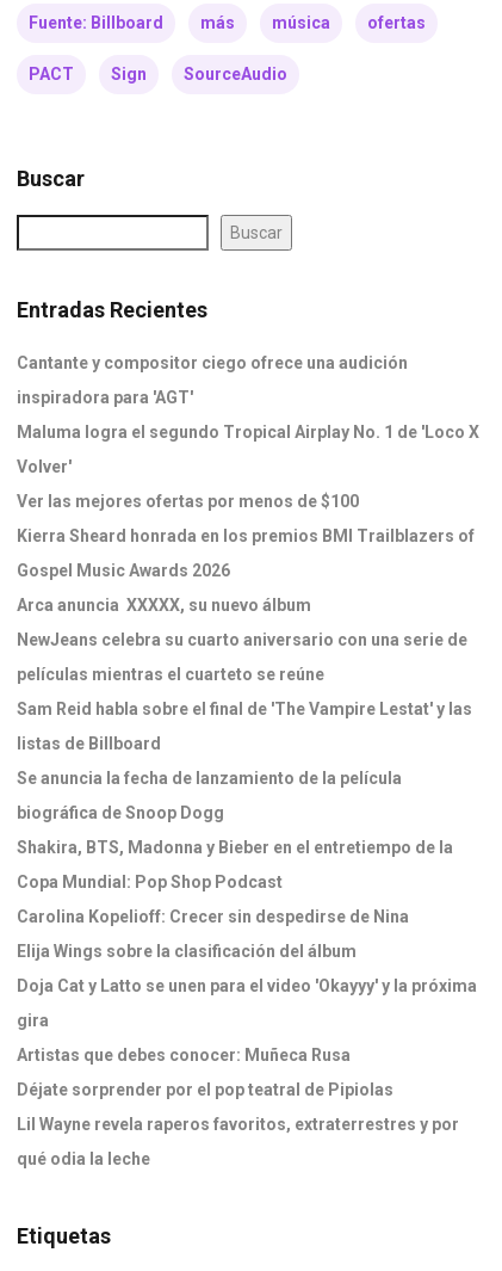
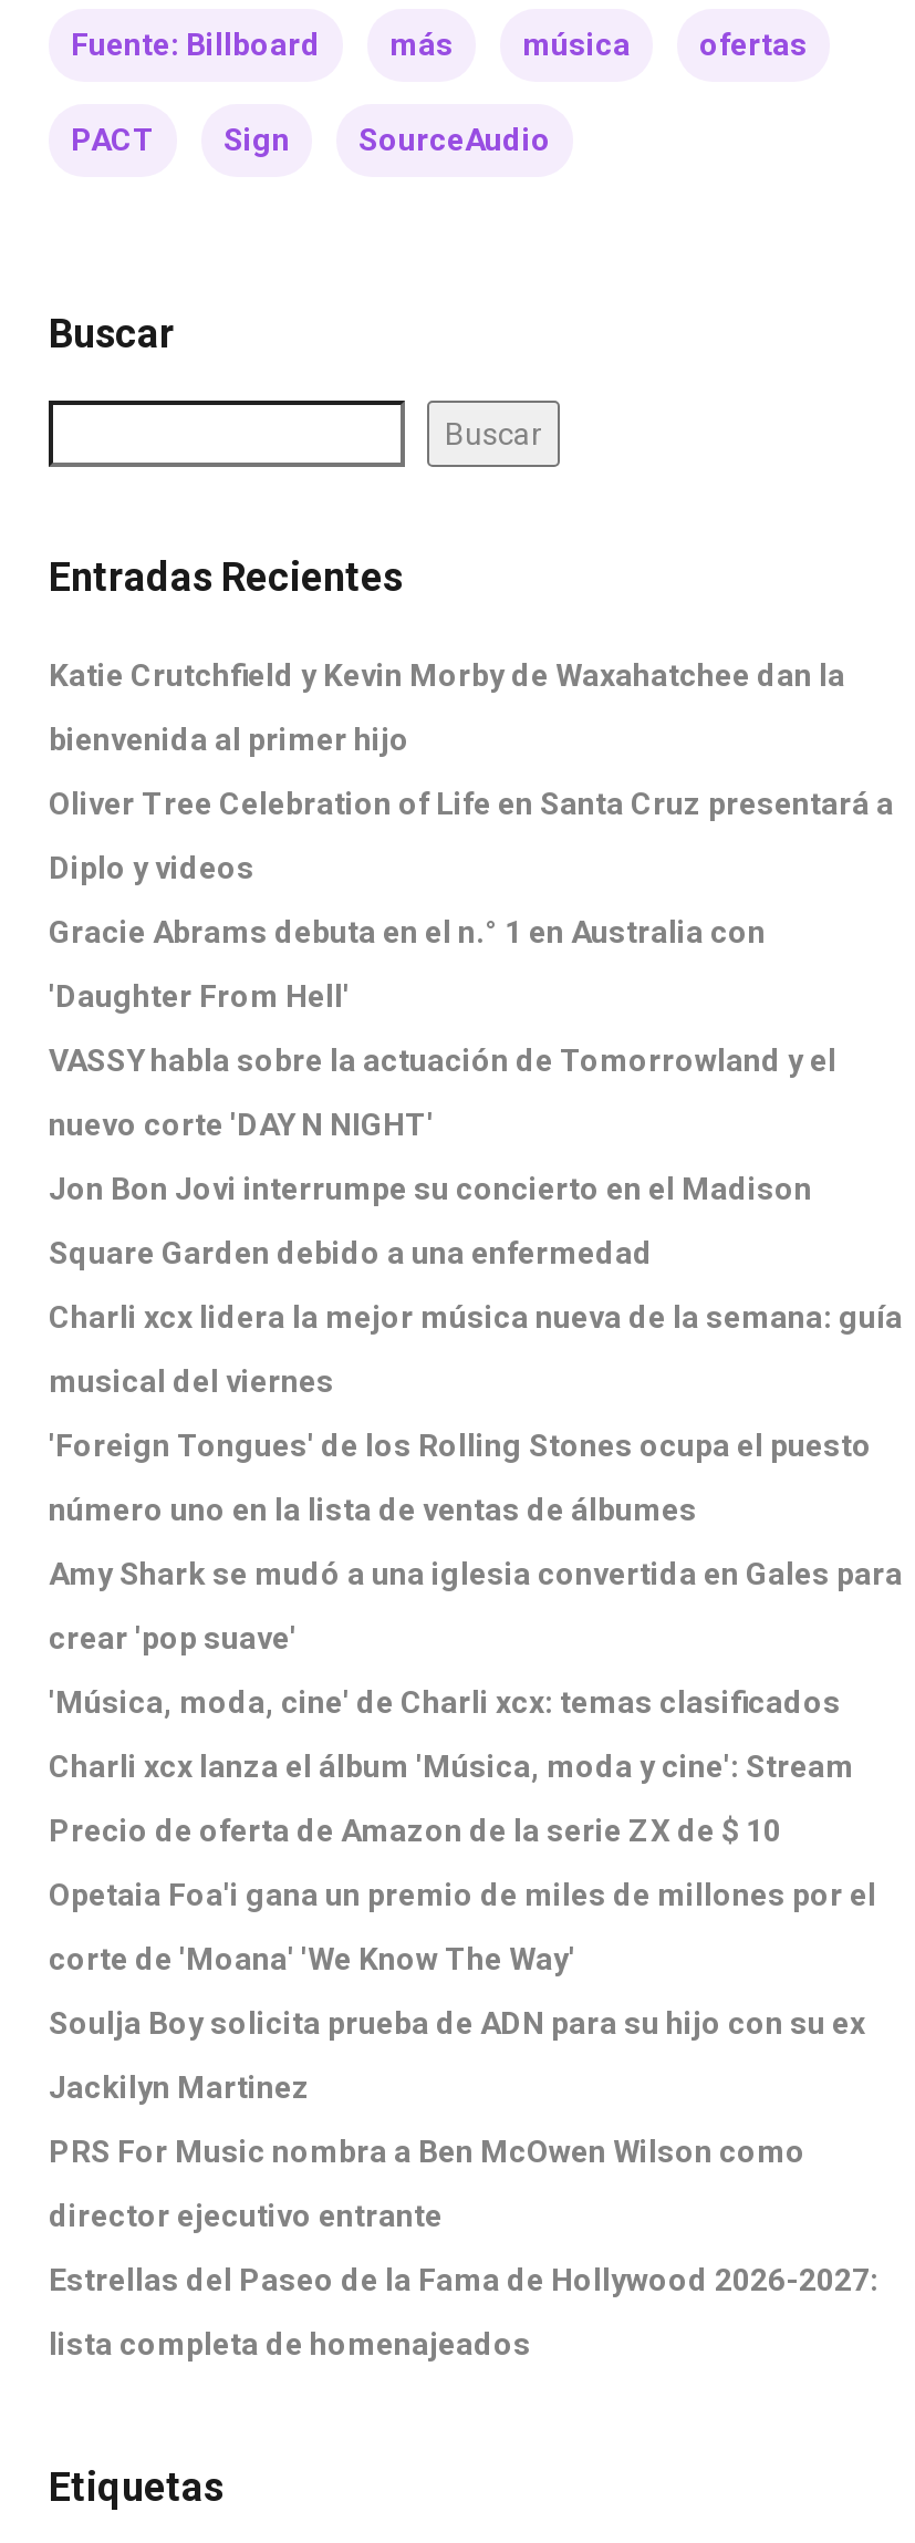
[17,353,479,1169] Cantante y compositor ciego ofrece una audición | inspiradora para 'AGT' | Maluma logra el segundo Tropical Airplay No. 1 de 'Loco X | Volver' | Ver las mejores ofertas por menos de $100 | Kierra Sheard honrada en los premios BMI Trailblazers of | Gospel Music Awards 2026 | Arca anuncia XXXXX, su nuevo álbum | NewJeans celebra su cuarto aniversario con una serie de | películas mientras el cuarteto se reúne | Sam Reid habla sobre el final de 'The Vampire Lestat' y las | listas de Billboard | Se anuncia la fecha de lanzamiento de la película | biográfica de Snoop Dogg | Shakira, BTS, Madonna y Bieber en el entretiempo de la | Copa Mundial: Pop Shop Podcast | Carolina Kopelioff: Crecer sin despedirse de Nina | Elija Wings sobre la clasificación del álbum | Doja Cat y Latto se unen para el video 'Okayyy' y la próxima | gira | Artistas que debes conocer: Muñeca Rusa | Déjate sorprender por el pop teatral de Pipiolas | Lil Wayne revela raperos favoritos, extraterrestres y por | qué odia la leche -> [49,658,903,2362] Katie Crutchfield y Kevin Morby de Waxahatchee dan la | bienvenida al primer hijo | Oliver Tree Celebration of Life en Santa Cruz presentará a | Diplo y videos | Gracie Abrams debuta en el n.° 1 en Australia con | 'Daughter From Hell' | VASSY habla sobre la actuación de Tomorrowland y el | nuevo corte 'DAY N NIGHT' | Jon Bon Jovi interrumpe su concierto en el Madison | Square Garden debido a una enfermedad | Charli xcx lidera la mejor música nueva de la semana: guía | musical del viernes | 'Foreign Tongues' de los Rolling Stones ocupa el puesto | número uno en la lista de ventas de álbumes | Amy Shark se mudó a una iglesia convertida en Gales para | crear 'pop suave' | 'Música, moda, cine' de Charli xcx: temas clasificados | Charli xcx lanza el álbum 'Música, moda y cine': Stream | Precio de oferta de Amazon de la serie ZX de $ 10 | Opetaia Foa'i gana un premio de miles de millones por el | corte de 'Moana' 'We Know The Way' | Soulja Boy solicita prueba de ADN para su hijo con su ex | Jackilyn Martinez | PRS For Music nombra a Ben McOwen Wilson como | director ejecutivo entrante | Estrellas del Paseo de la Fama de Hollywood 2026-2027: | lista completa de homenajeados

